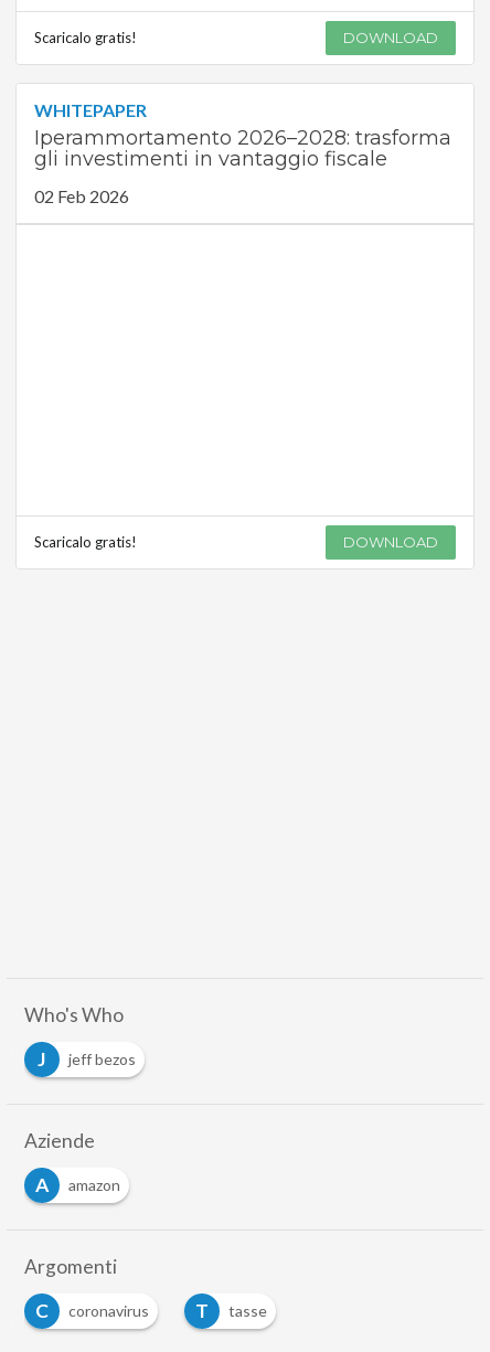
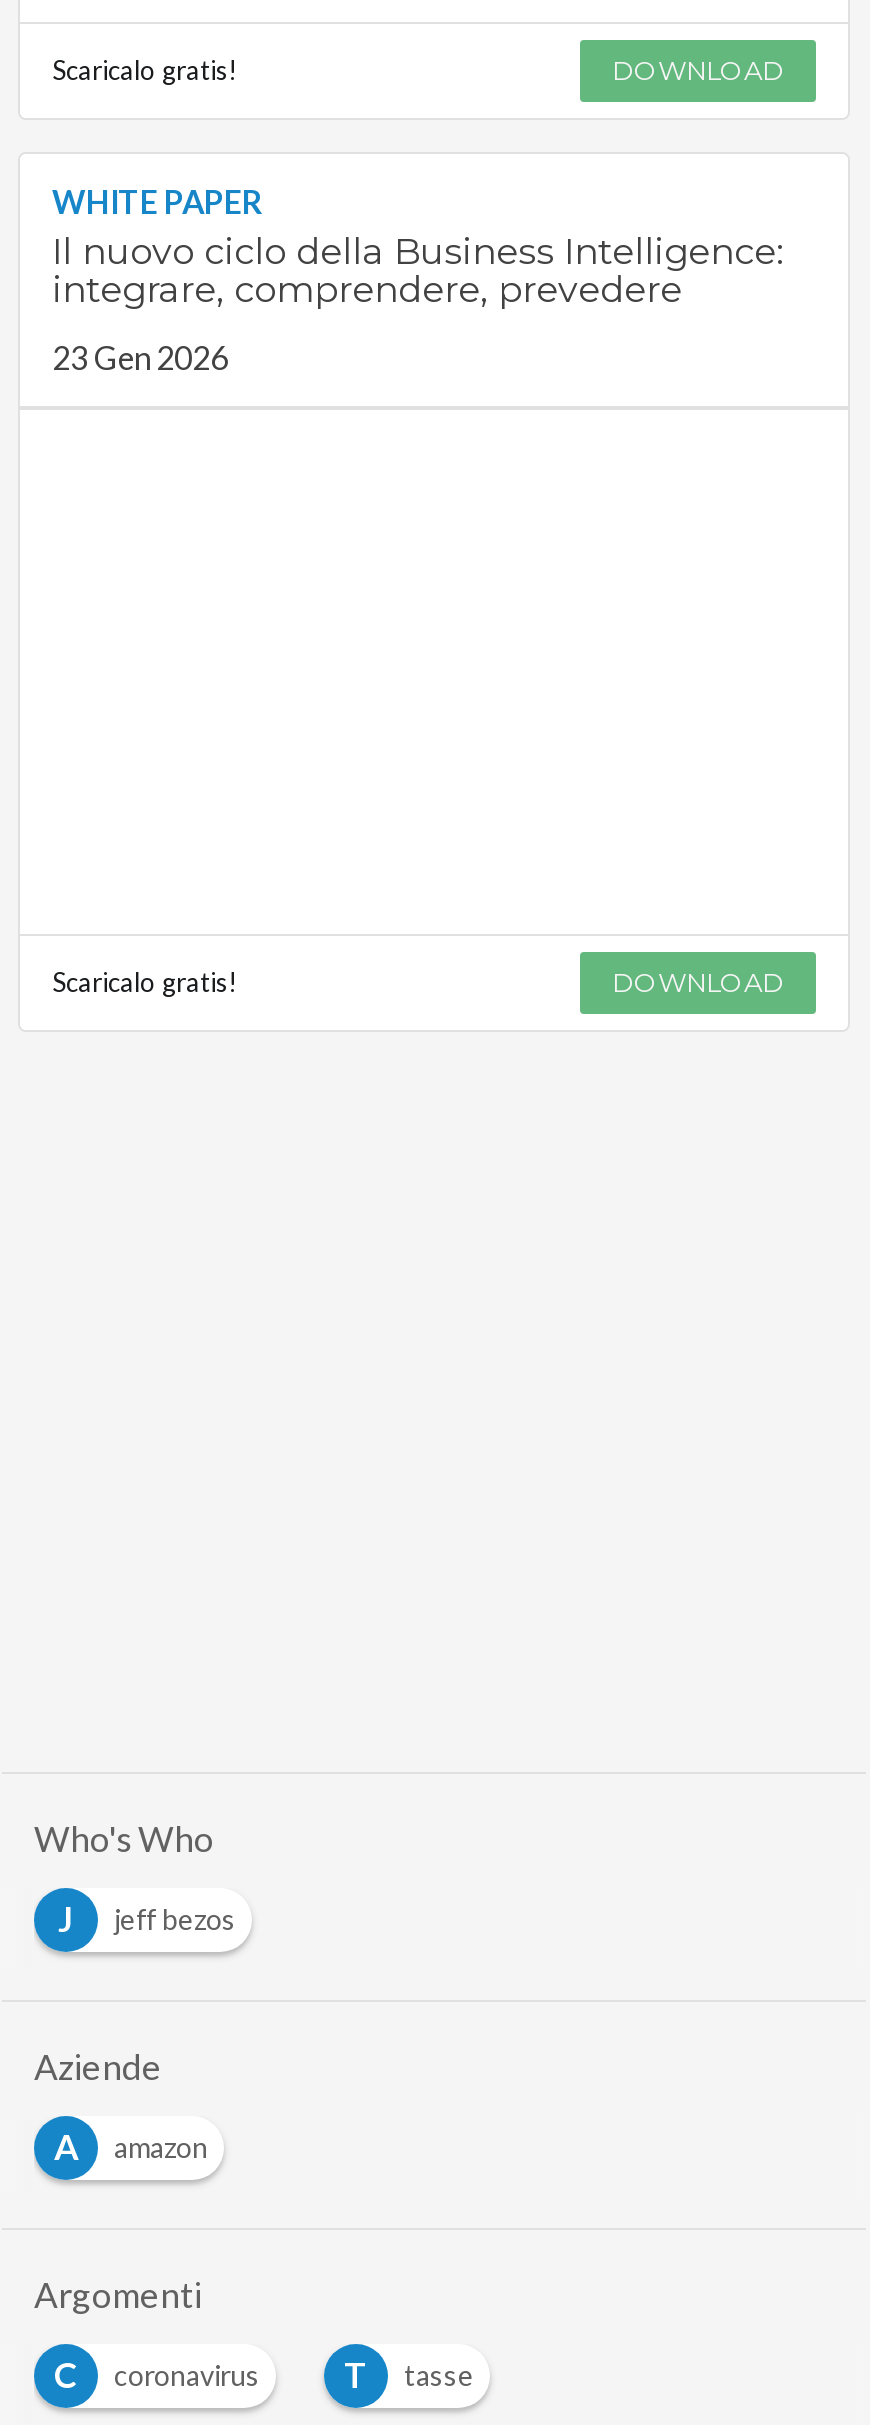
[34,100,451,172] WHITEPAPER | Iperammortamento 2026–2028: trasforma | gli investimenti in vantaggio fiscale -> [52,181,782,311] WHITE PAPER | Il nuovo ciclo della Business Intelligence: | integrare, comprendere, prevedere
[34,186,129,207] 02 Feb 2026 -> [52,337,228,375] 23 Gen 2026

